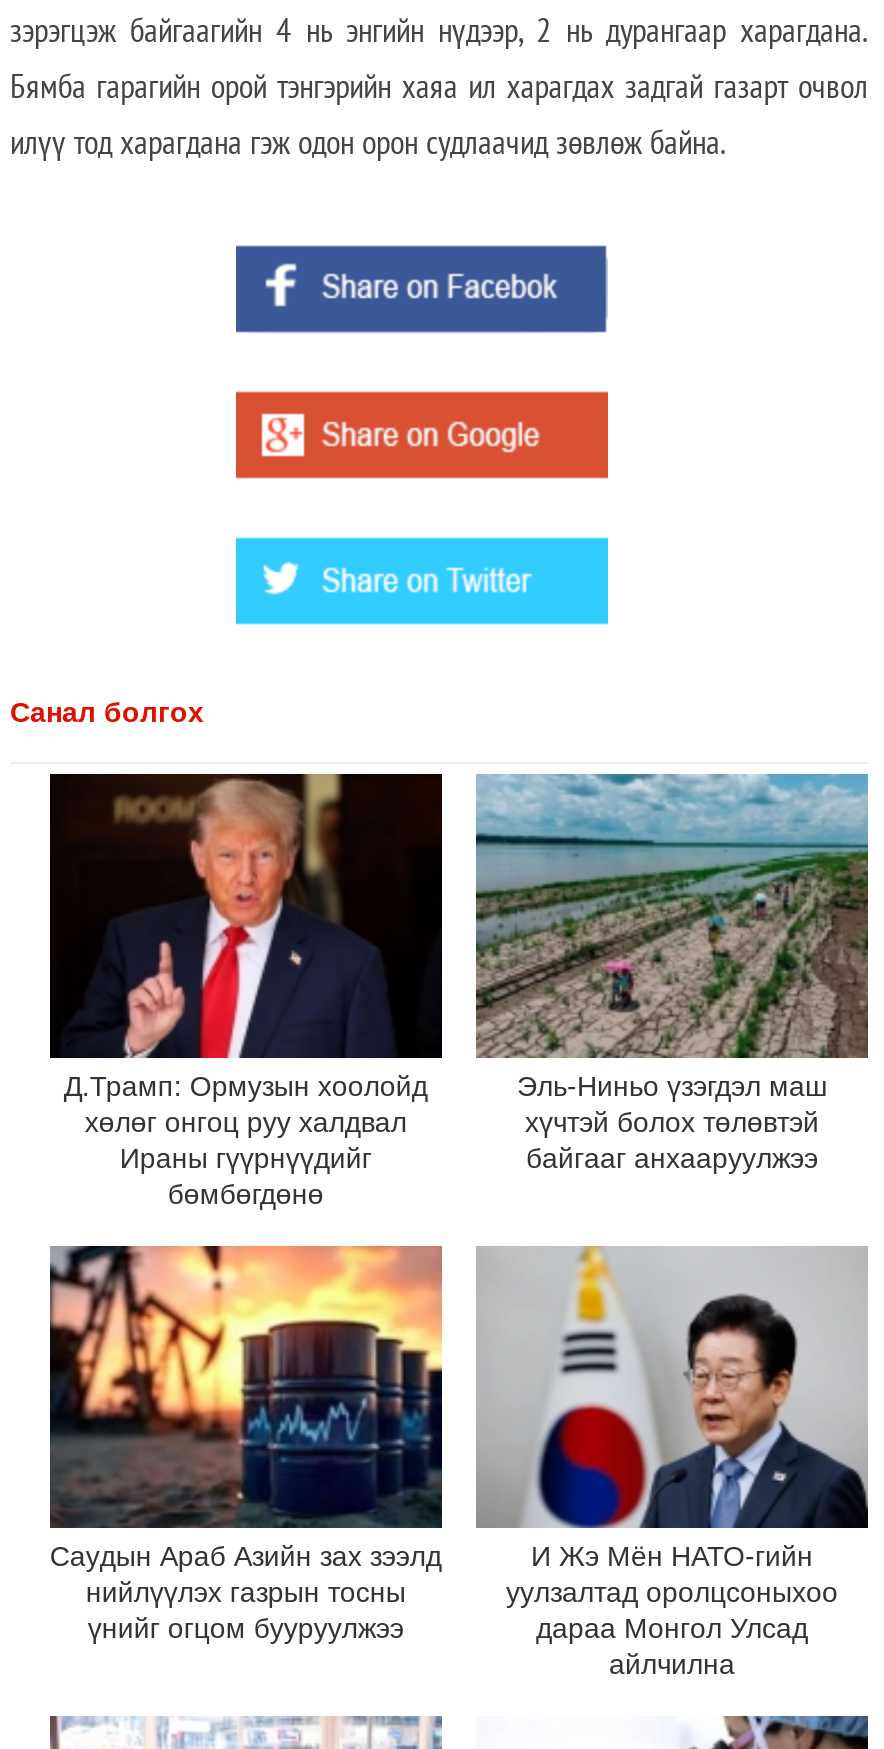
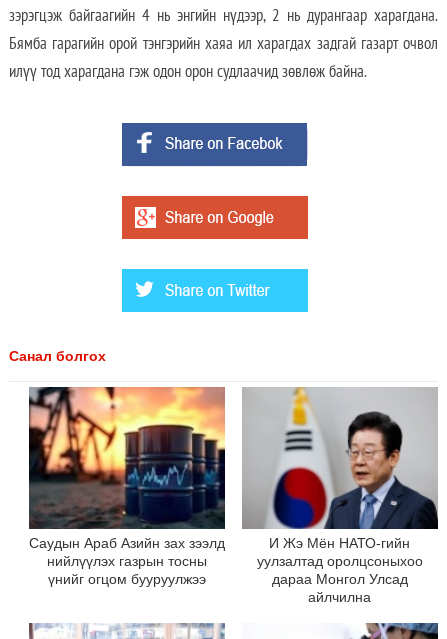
[48,772,444,1209] [image] | Д.Трамп: Ормузын хоолойд | хөлөг онгоц руу халдвал | Ираны гүүрнүүдийг | бөмбөгдөнө -> none
[476,772,868,1173] [image] | Эль-Ниньо үзэгдэл маш | хүчтэй болох төлөвтэй | байгааг анхааруулжээ -> none

